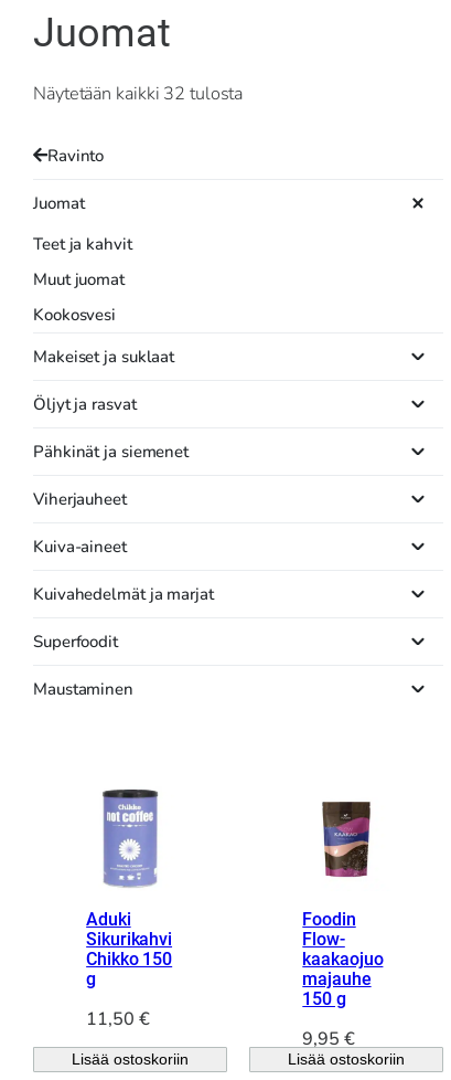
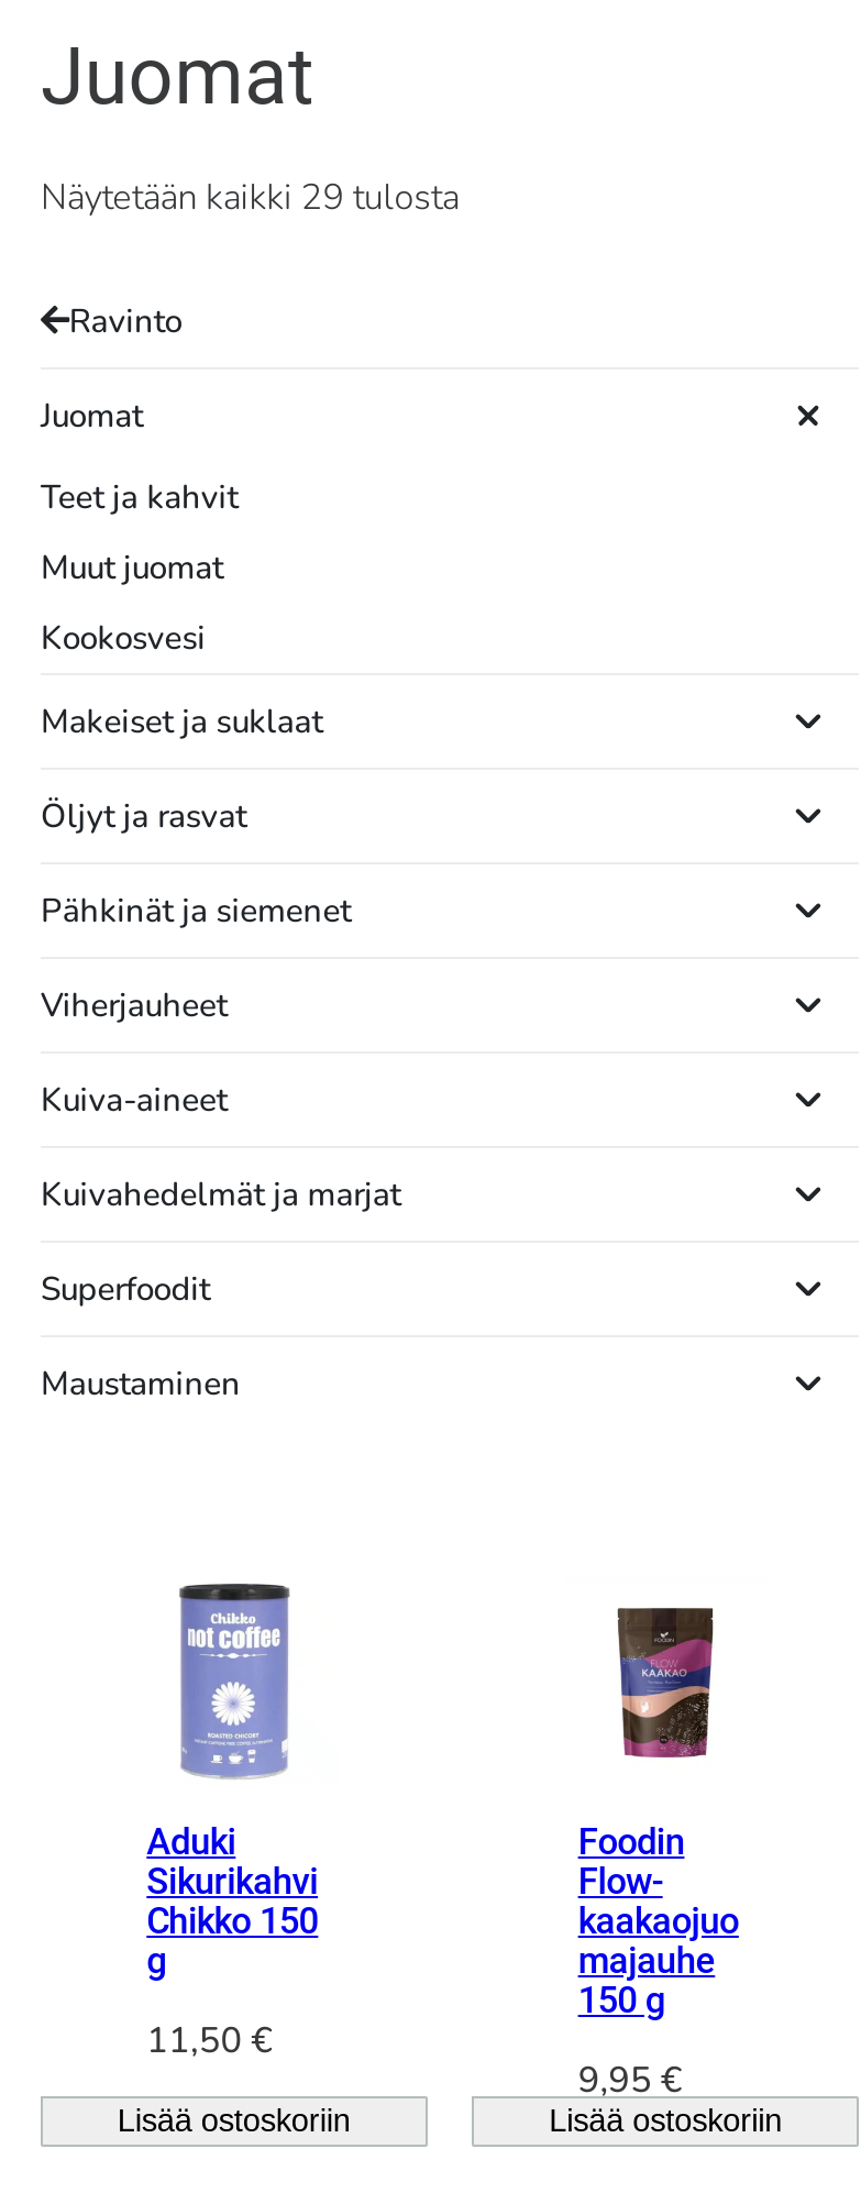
[33,82,243,106] Näytetään kaikki 32 tulosta -> [41,174,459,223] Näytetään kaikki 29 tulosta

